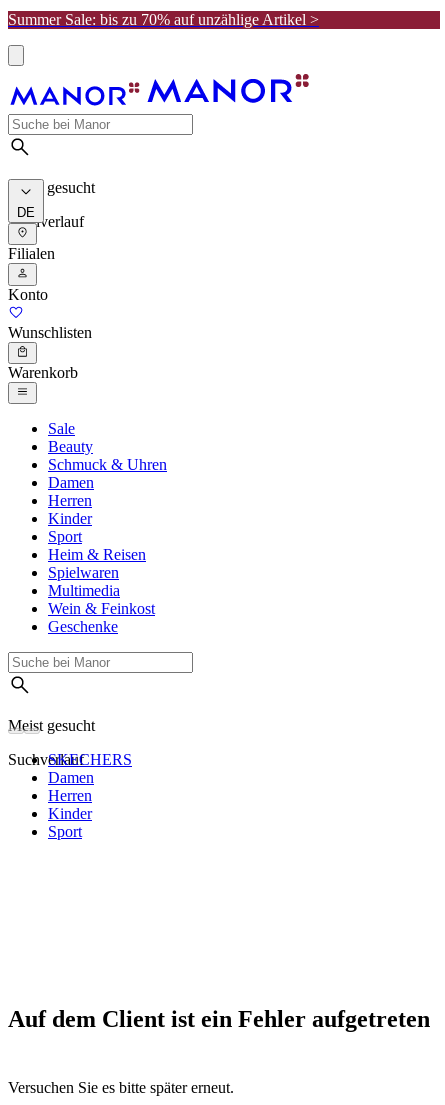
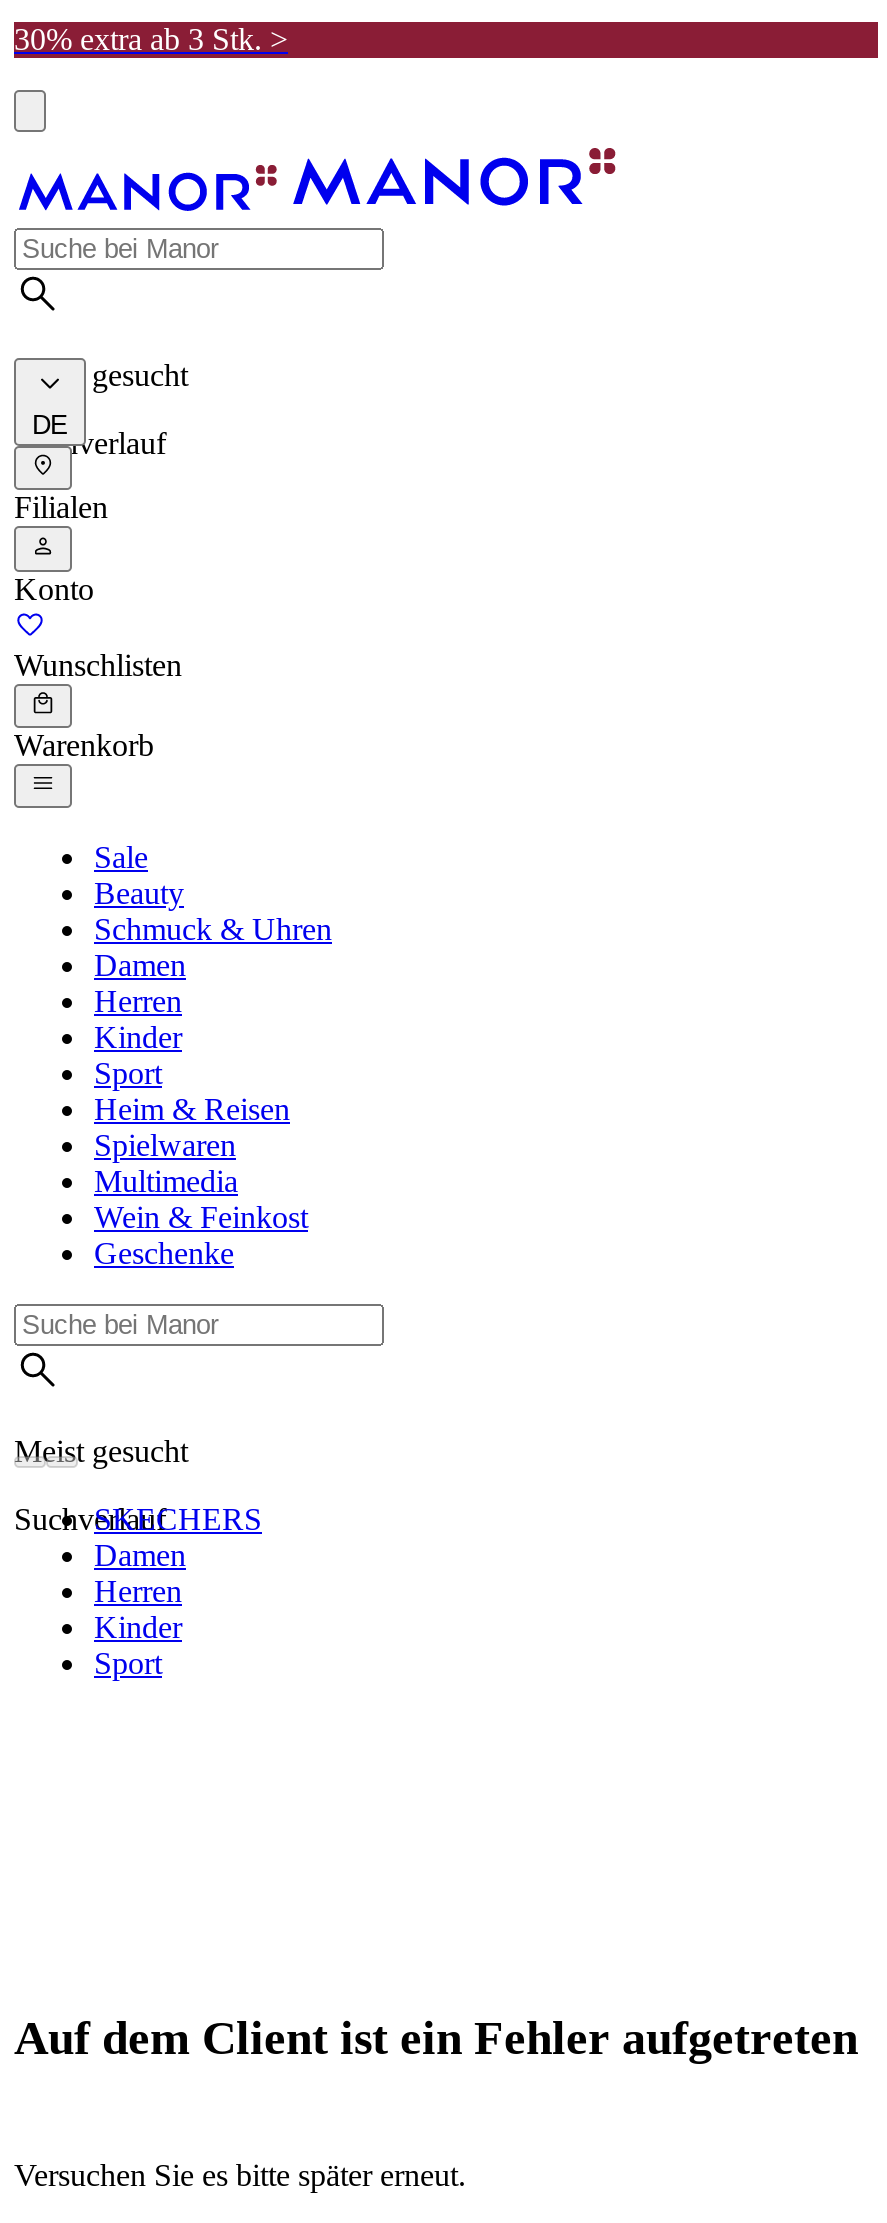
[8,11,319,28] Summer Sale: bis zu 70% auf unzählige Artikel > -> [14,22,288,56] 30% extra ab 3 Stk. >

